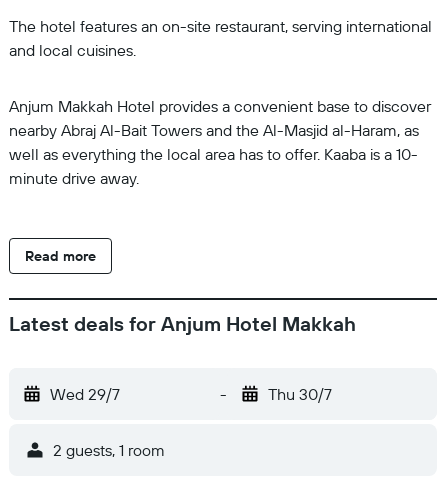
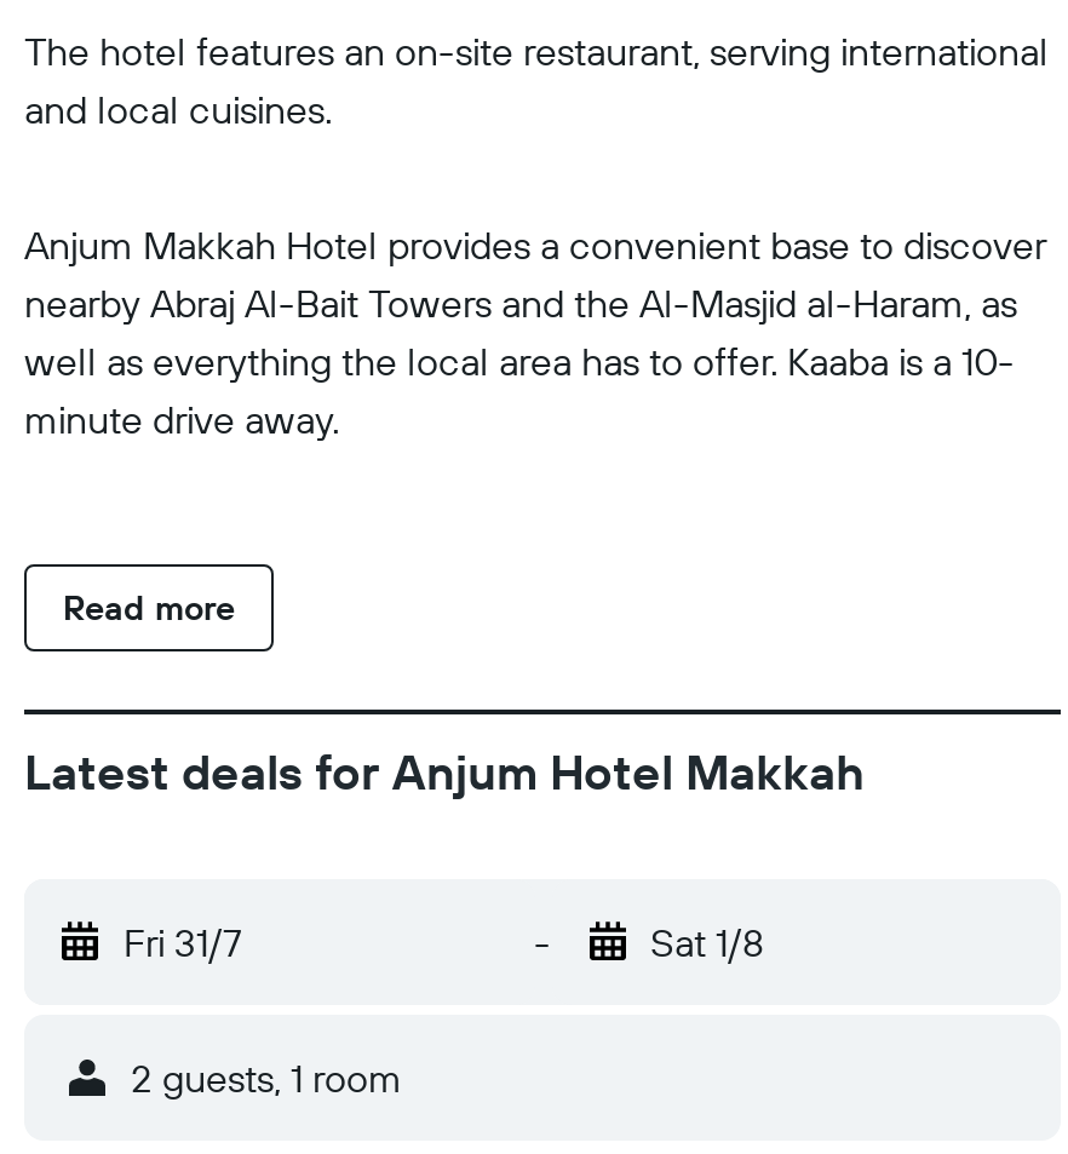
[50,384,120,404] Wed 29/7 -> [124,918,242,966] Fri 31/7
[267,384,331,404] Thu 30/7 -> [650,918,764,966] Sat 1/8

